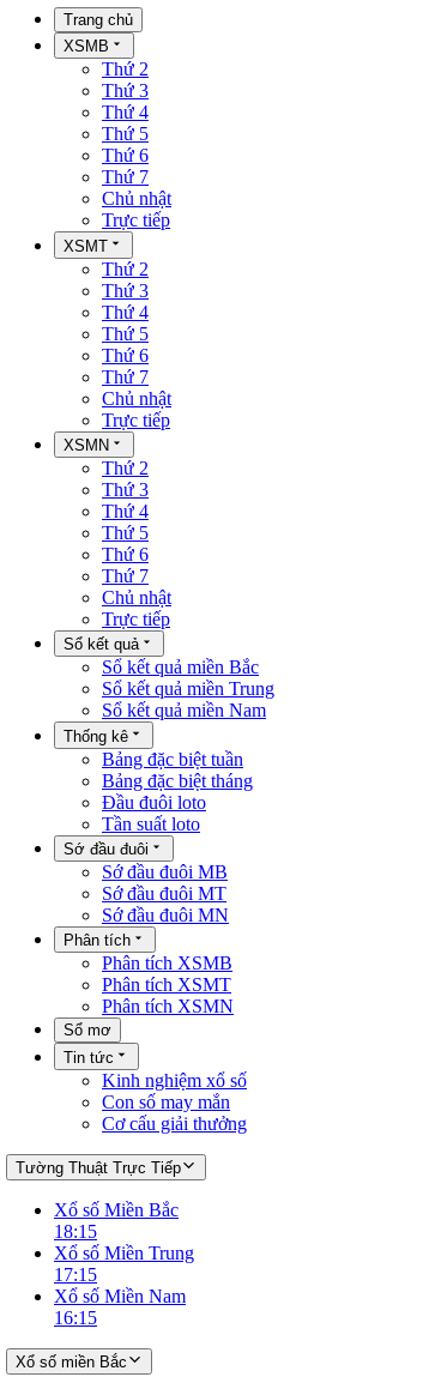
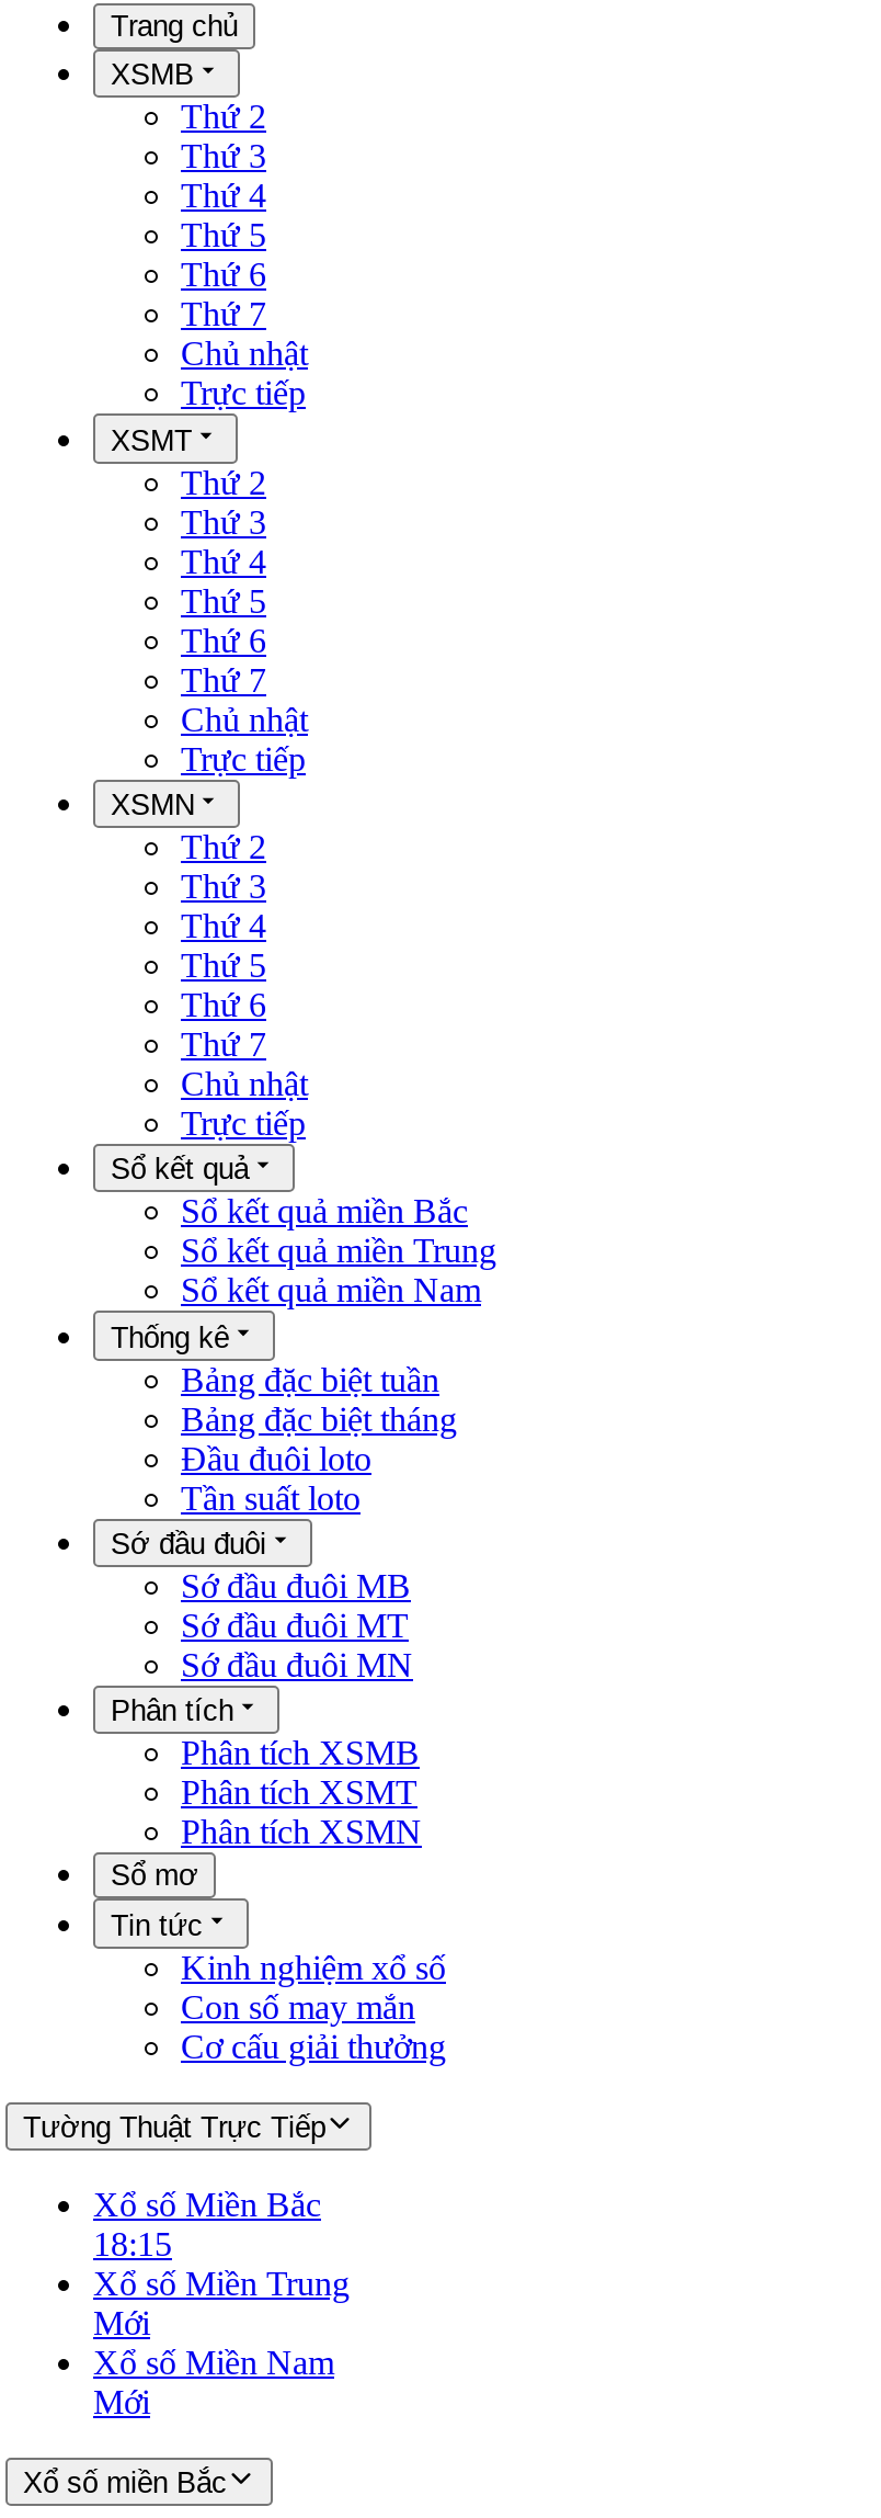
[54,1264,97,1285] 17:15 -> [93,2304,150,2341] Mới
[54,1307,97,1328] 16:15 -> [93,2383,150,2420] Mới

